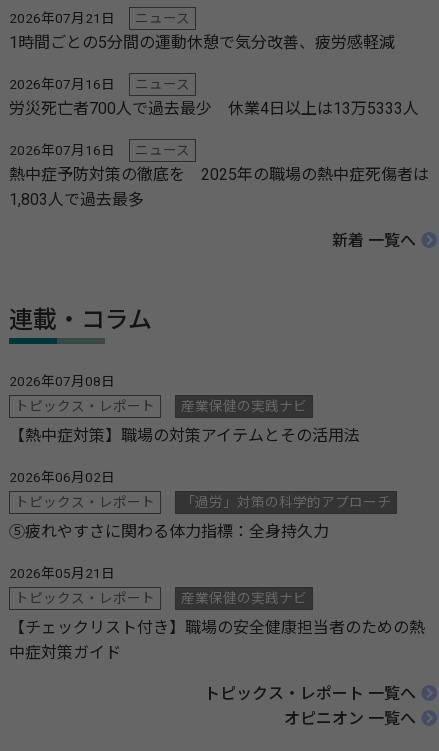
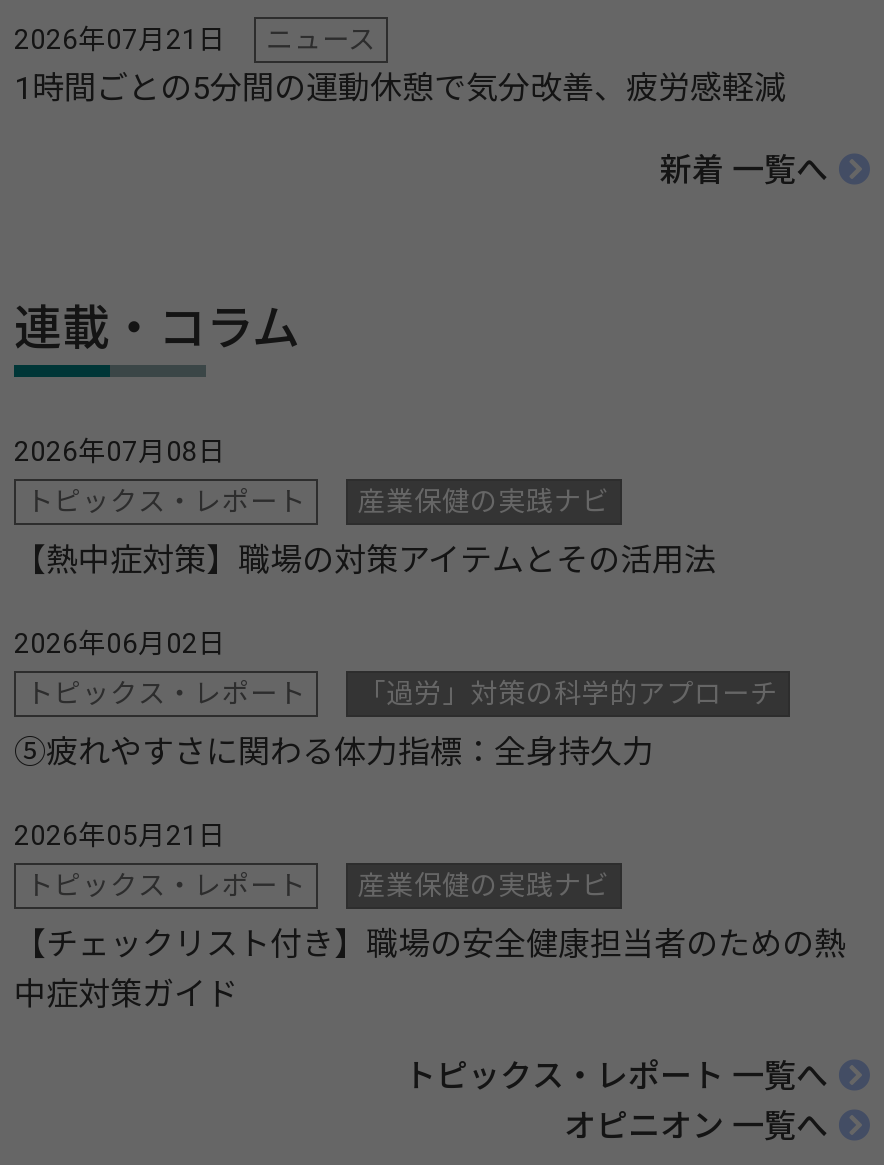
[9,76,429,209] 2026年07月16日 | ニュース | 労災死亡者700人で過去最少 休業4日以上は13万5333人 | 2026年07月16日 | ニュース | 熱中症予防対策の徹底を 2025年の職場の熱中症死傷者は | 1,803人で過去最多 -> none

